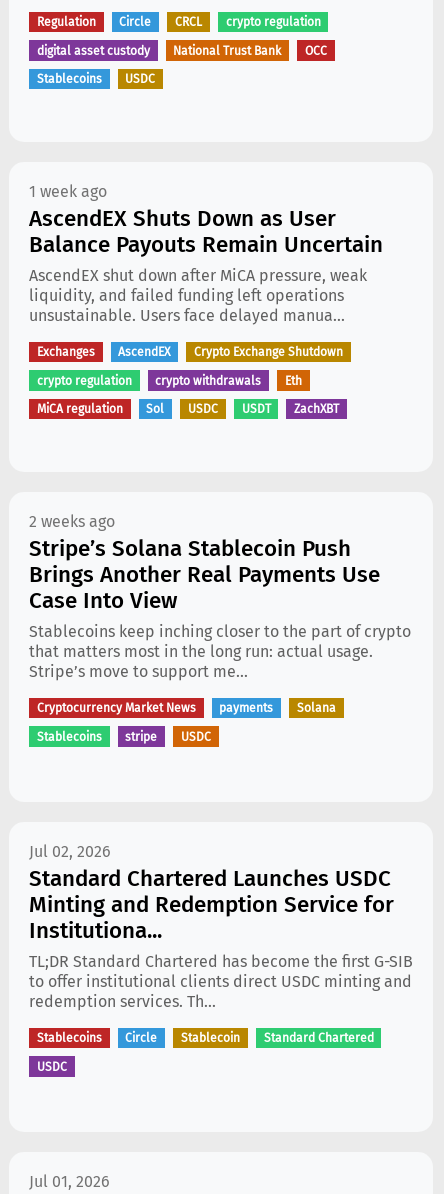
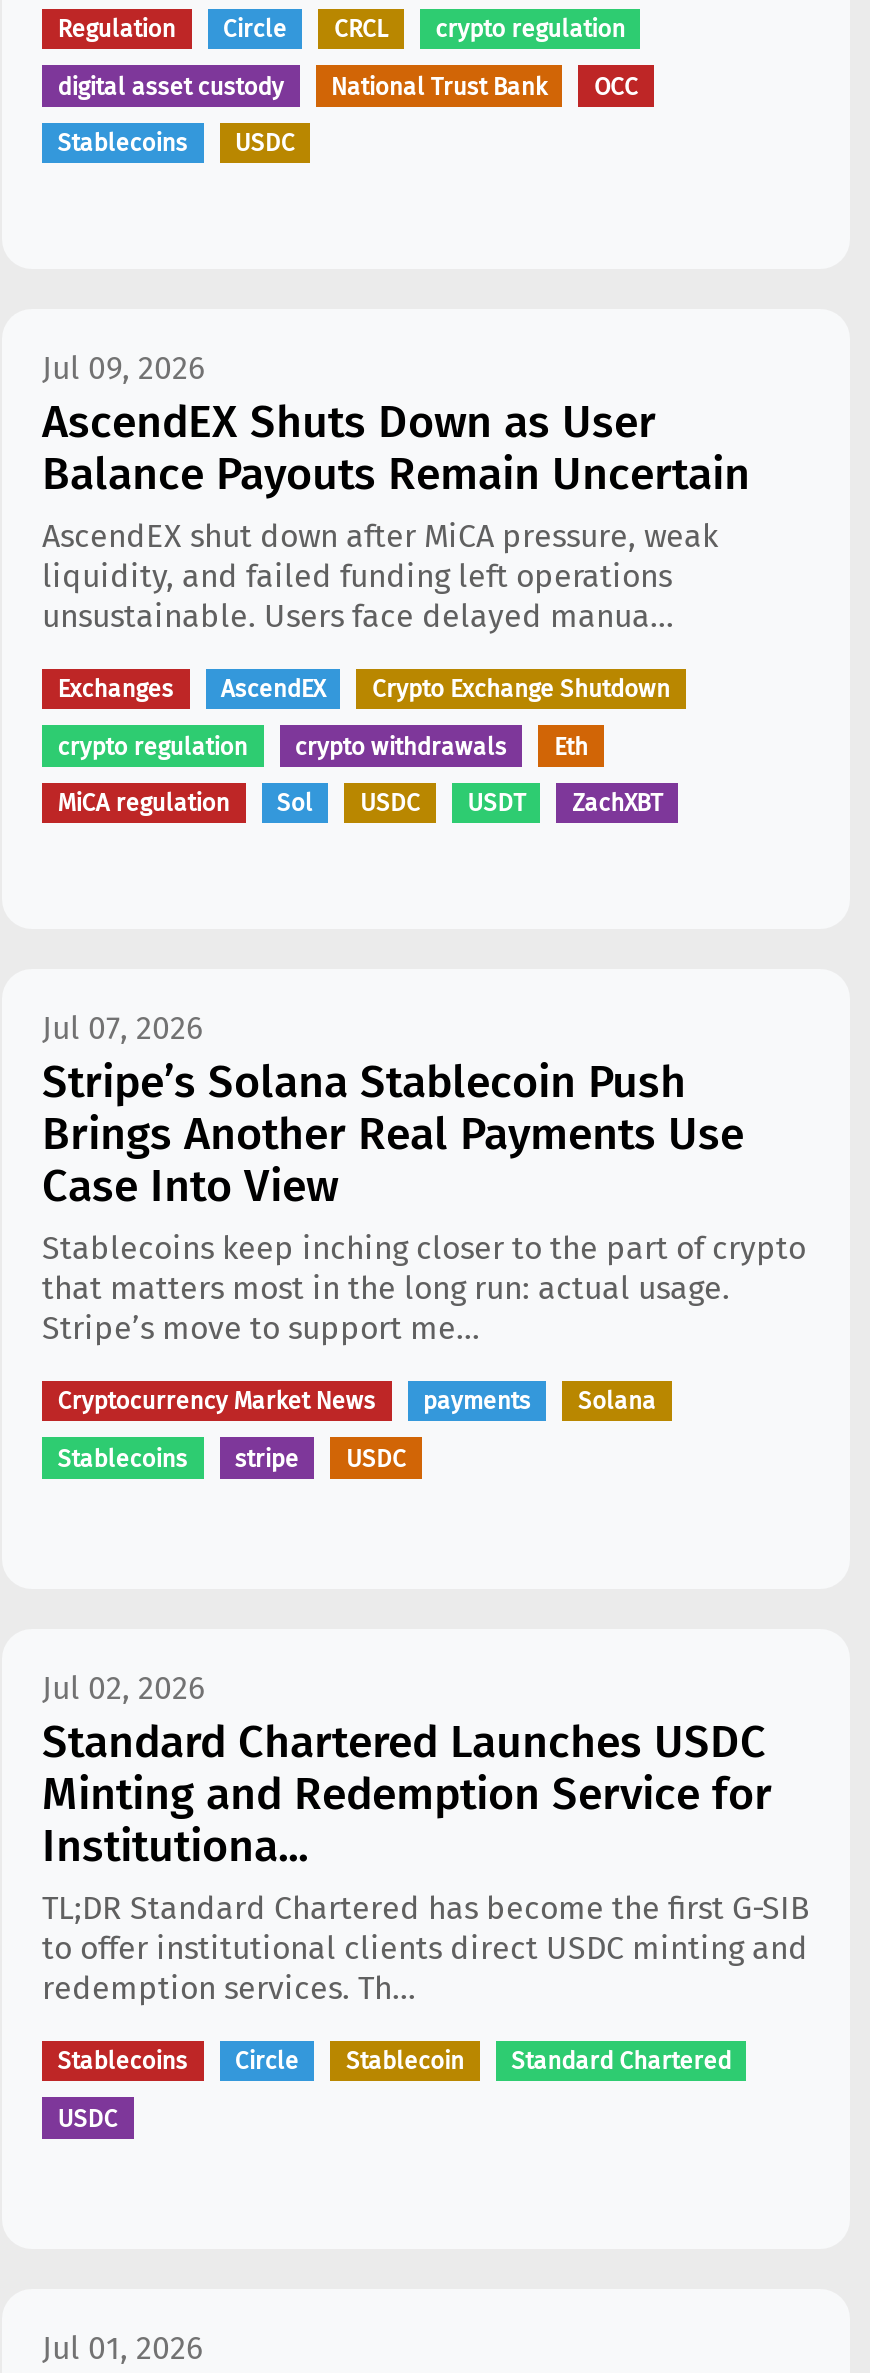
[29,182,107,201] 1 week ago -> [42,349,206,387] Jul 09, 2026
[29,512,115,531] 2 weeks ago -> [42,1009,204,1047] Jul 07, 2026

